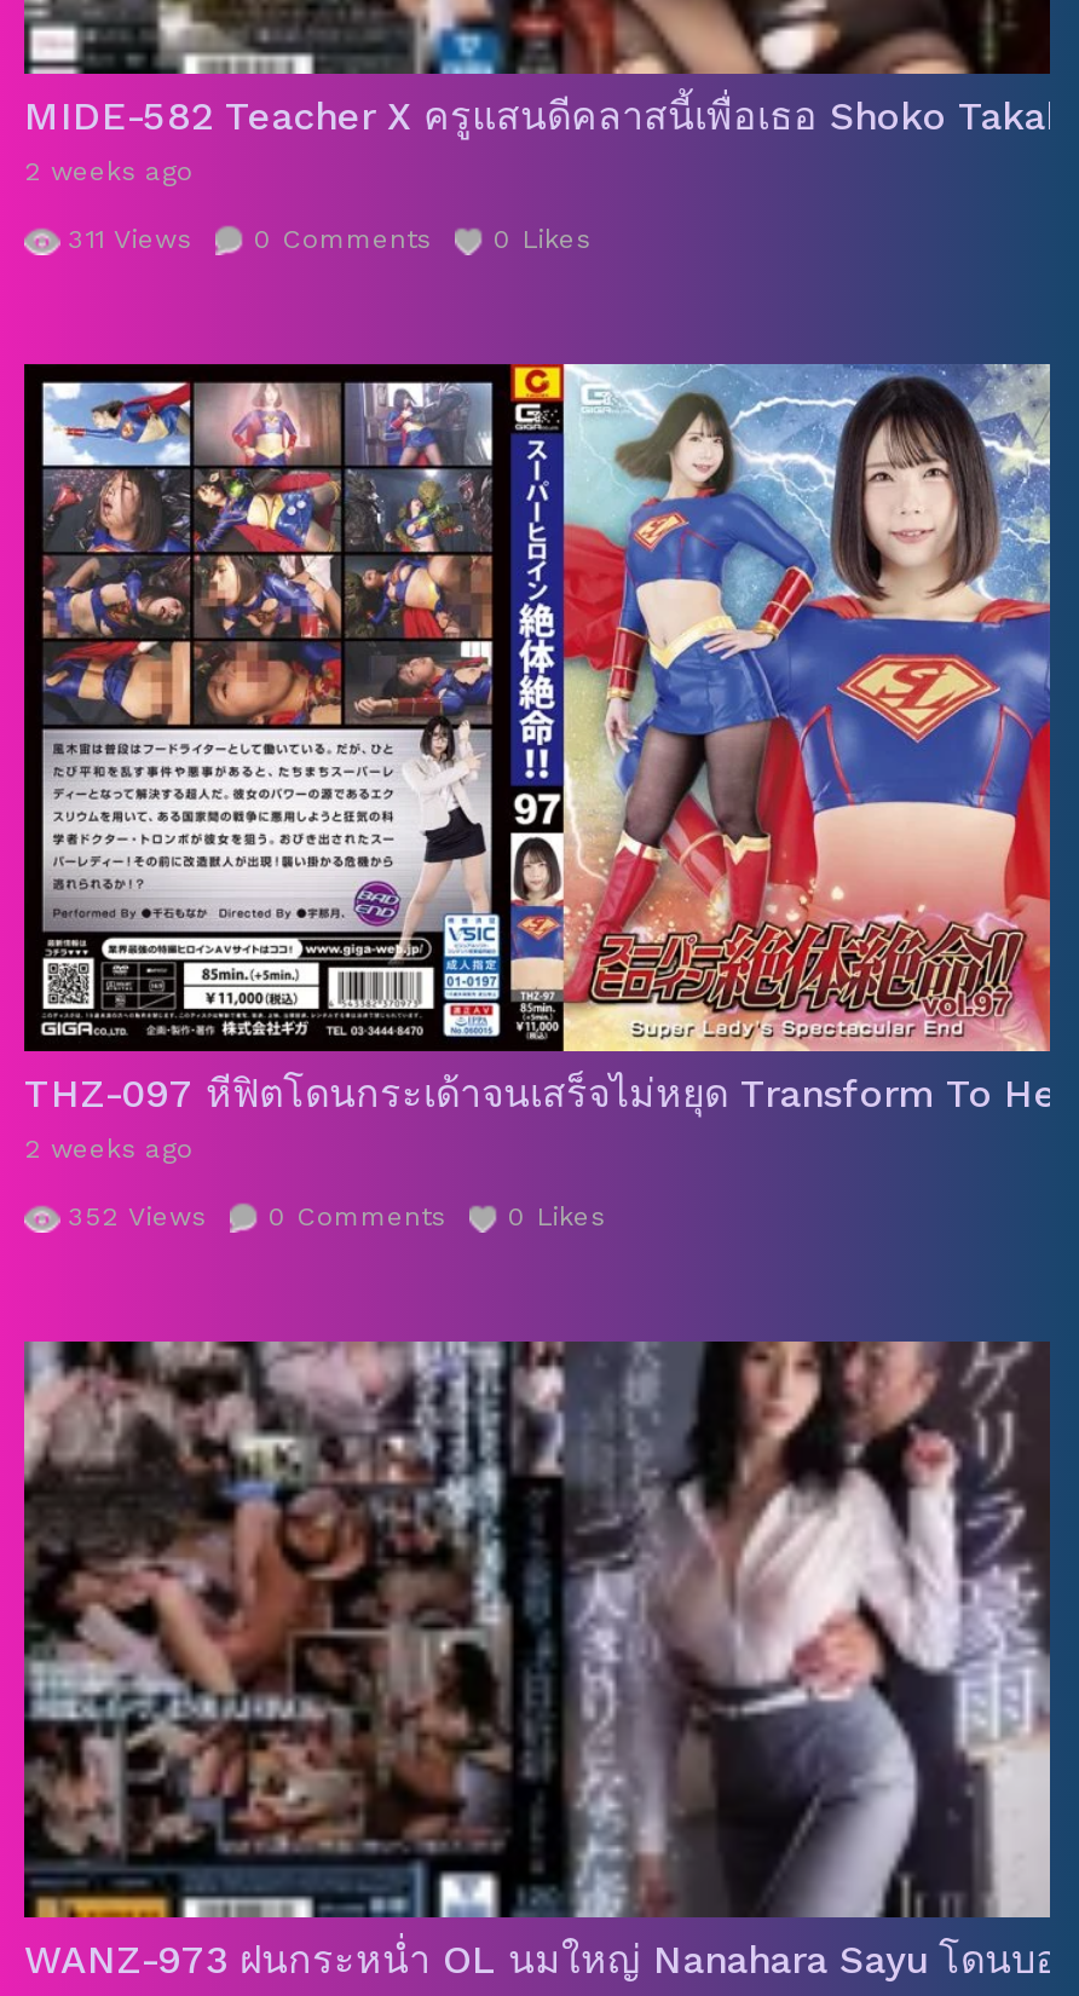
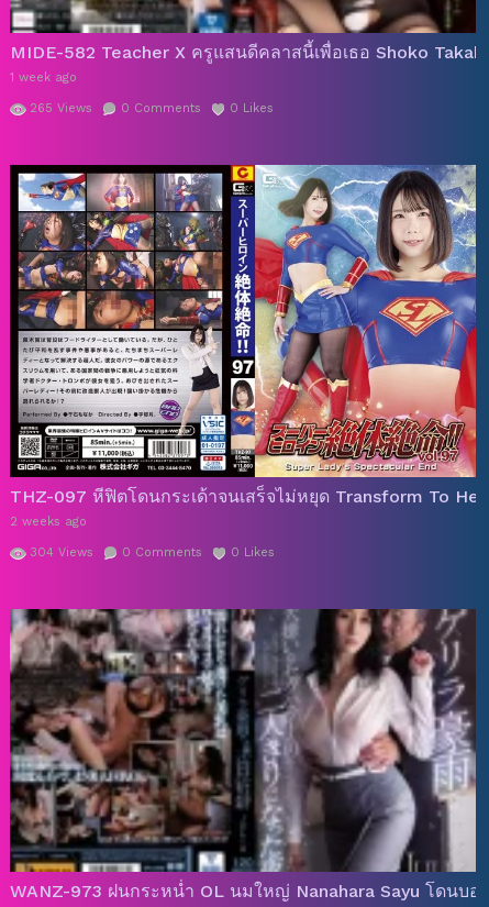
[24,155,194,186] 2 weeks ago -> [10,70,77,85] 1 week ago
[68,223,590,254] 311 Views 0 Comments 0 Likes -> [30,101,274,115] 265 Views 0 Comments 0 Likes
[68,1200,605,1232] 352 Views 0 Comments 0 Likes -> [30,545,275,560] 304 Views 0 Comments 0 Likes

